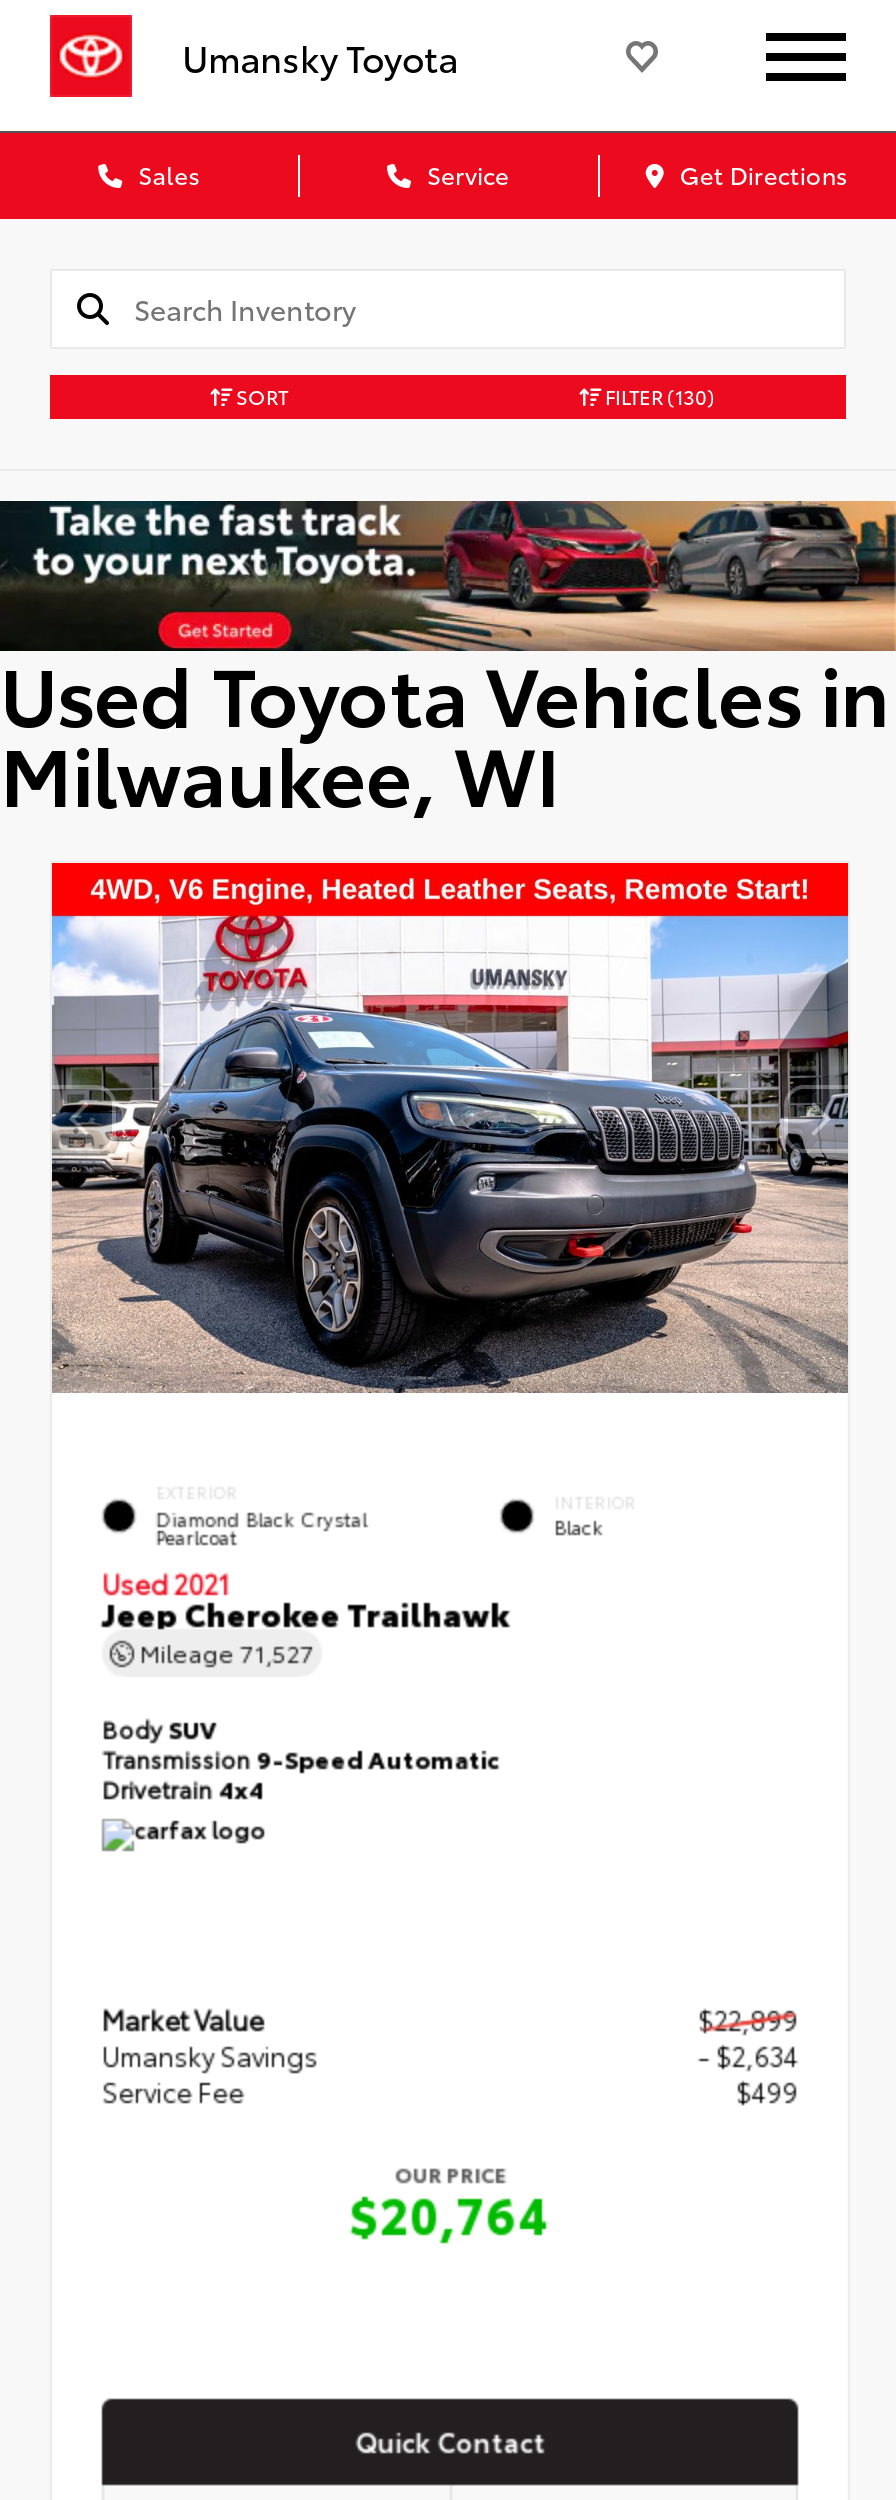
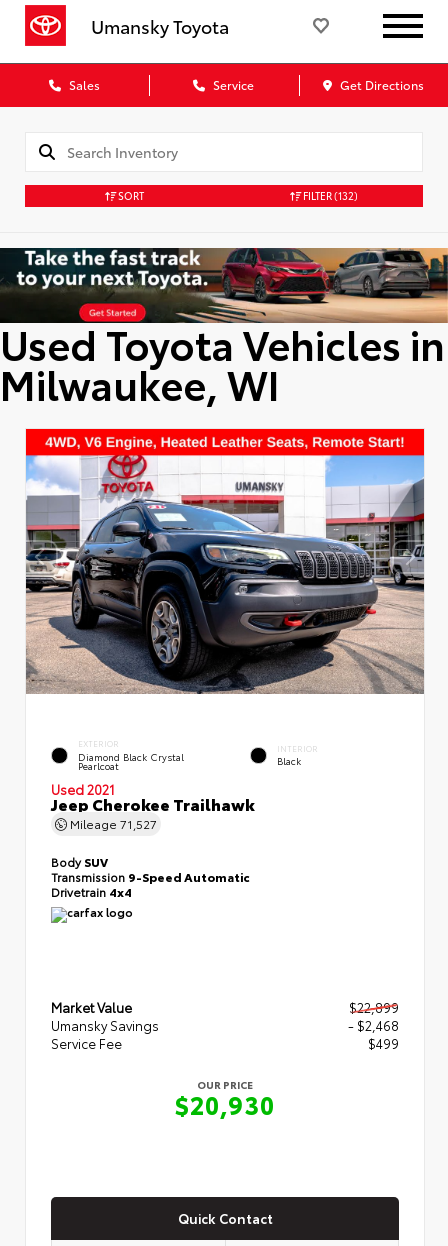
[601,381,715,411] FILTER (130) -> [300,188,357,203] FILTER (132)
[698,2035,798,2071] - $2,634 -> [348,1015,399,1033] - $2,468
[350,2178,550,2246] $20,764 -> [175,1086,275,1120] $20,930

